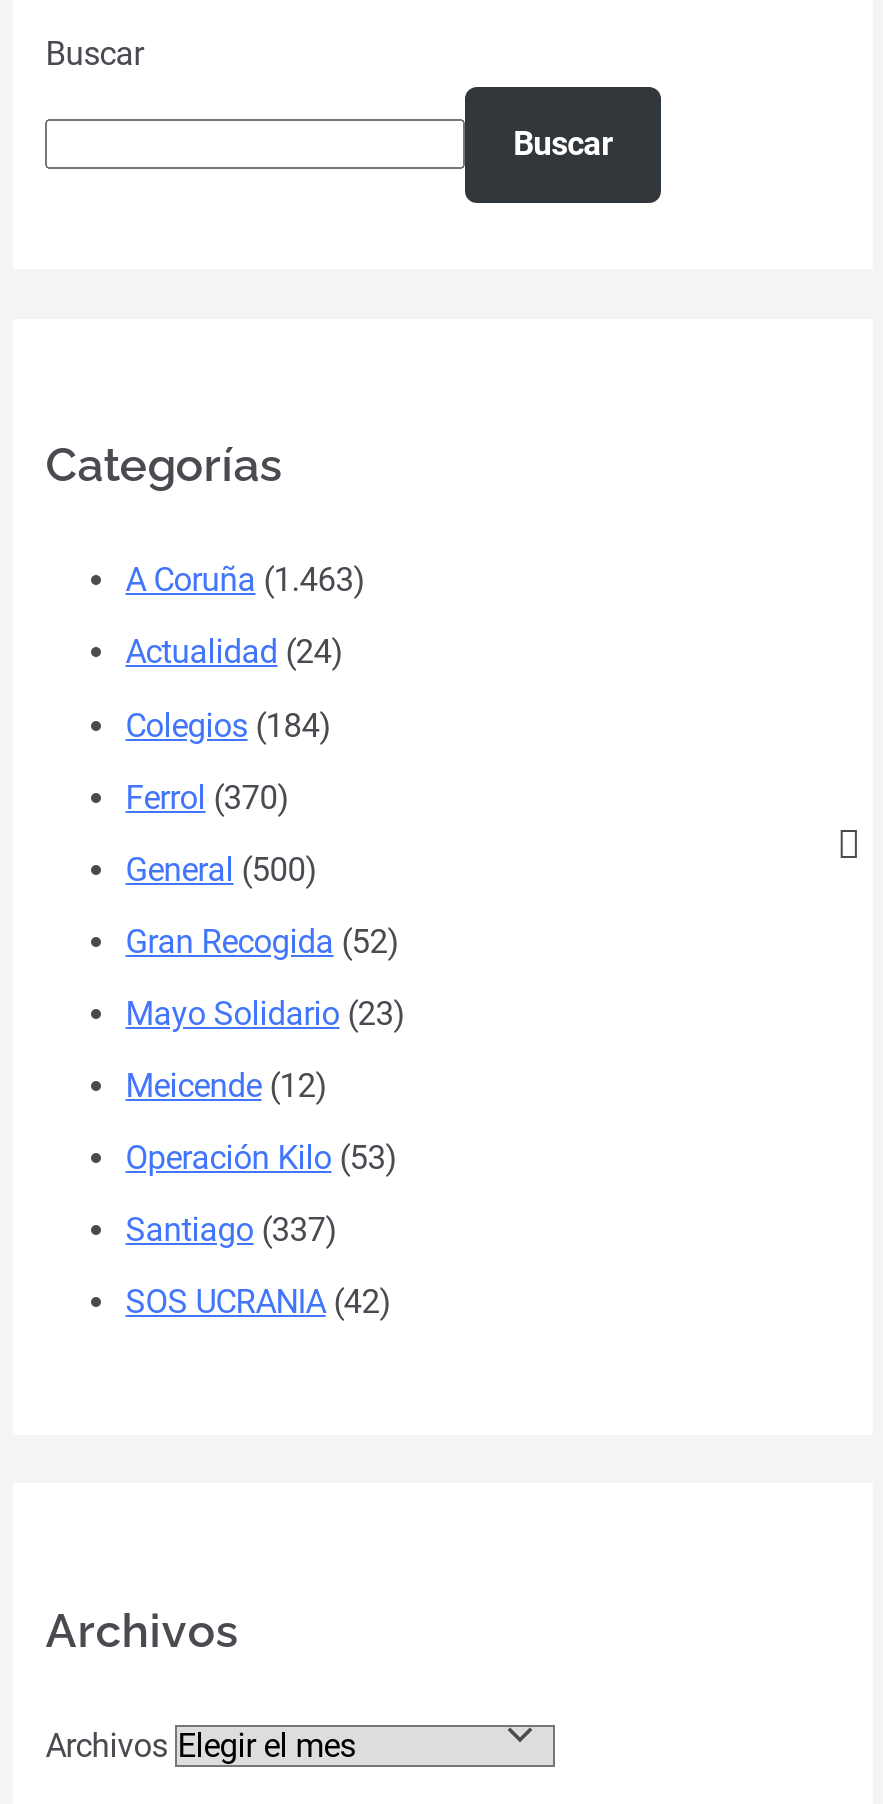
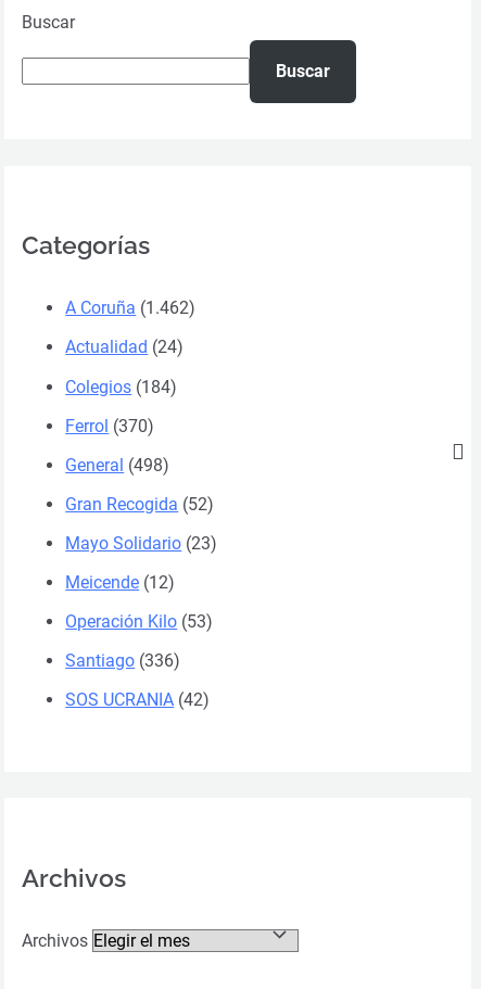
[126,562,366,600] A Coruña (1.463) -> [65,298,196,319] A Coruña (1.462)
[126,851,318,889] General (500) -> [65,455,170,475] General (498)
[126,1211,338,1249] Santiago (337) -> [65,651,181,671] Santiago (336)

